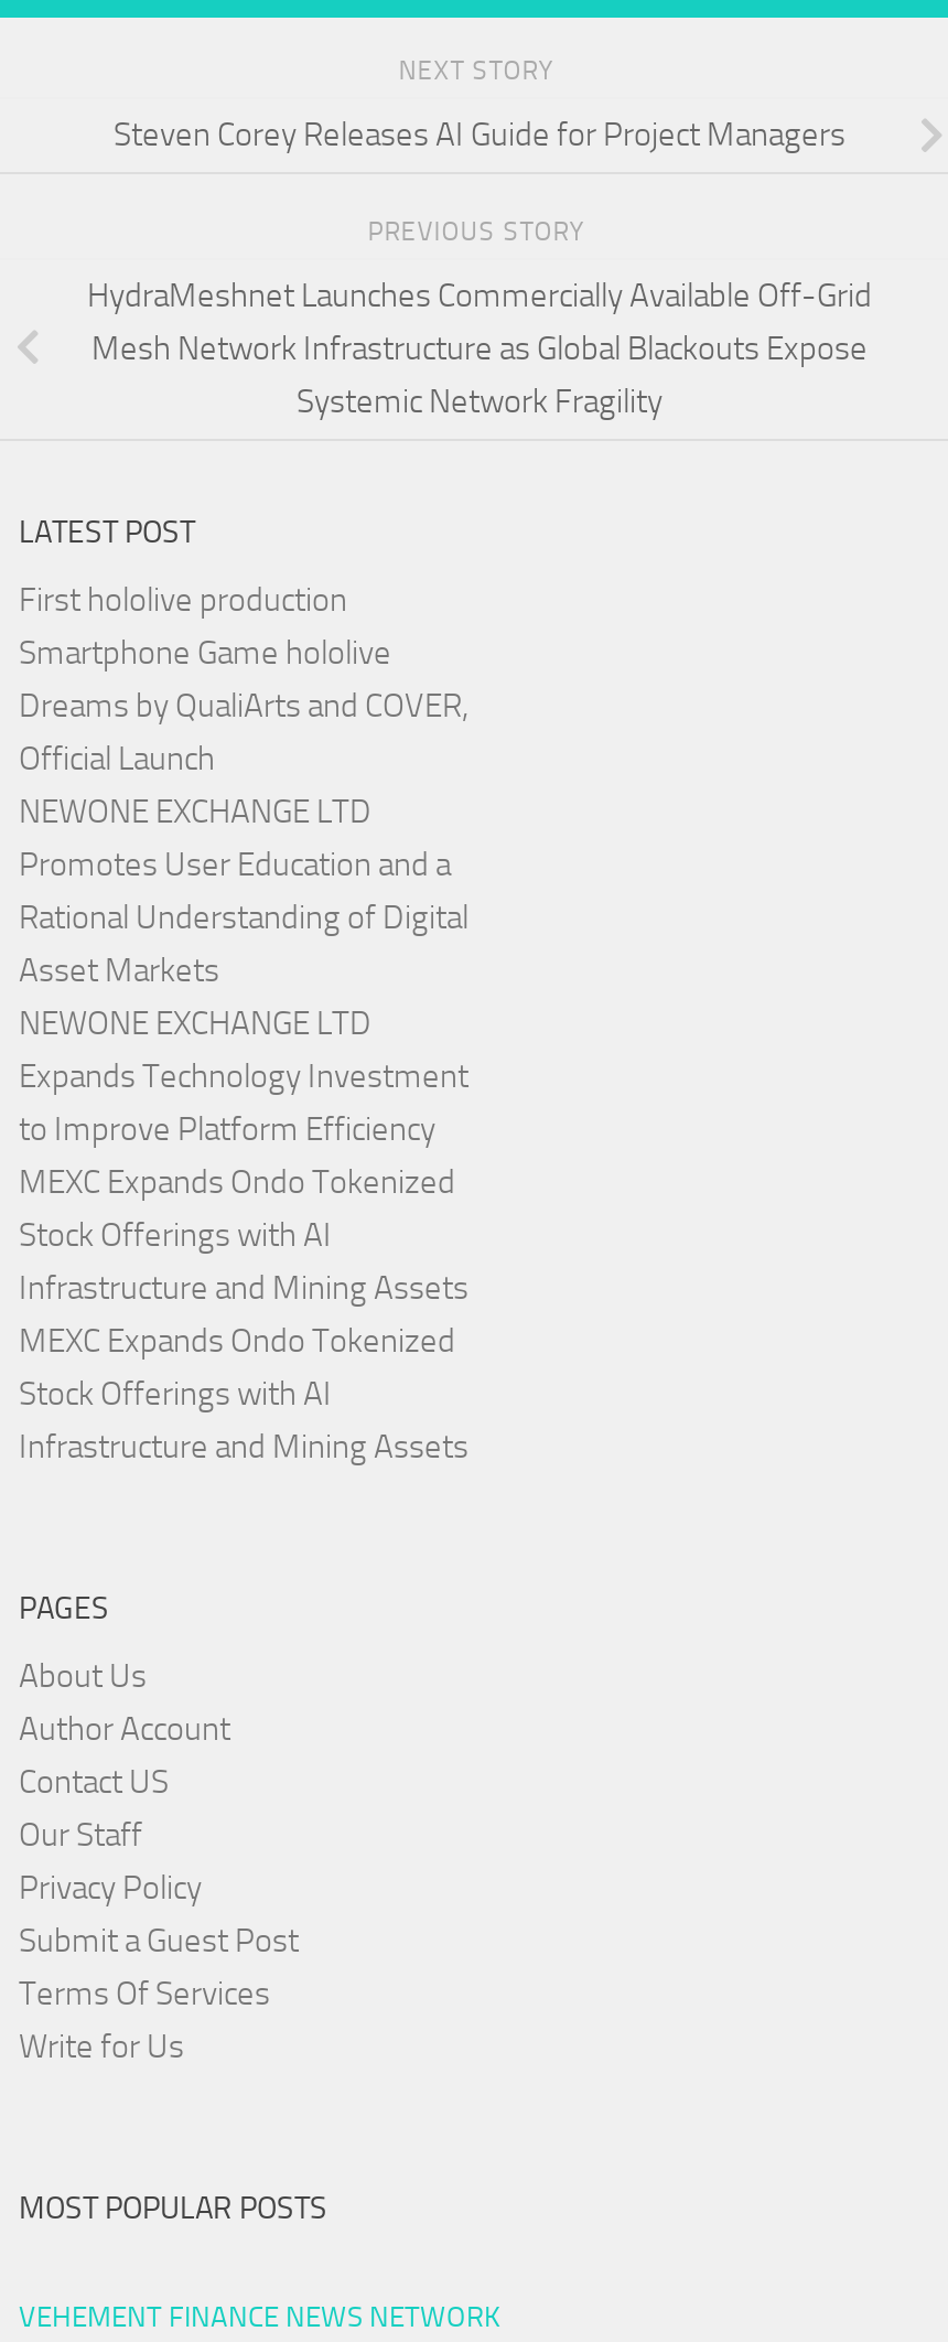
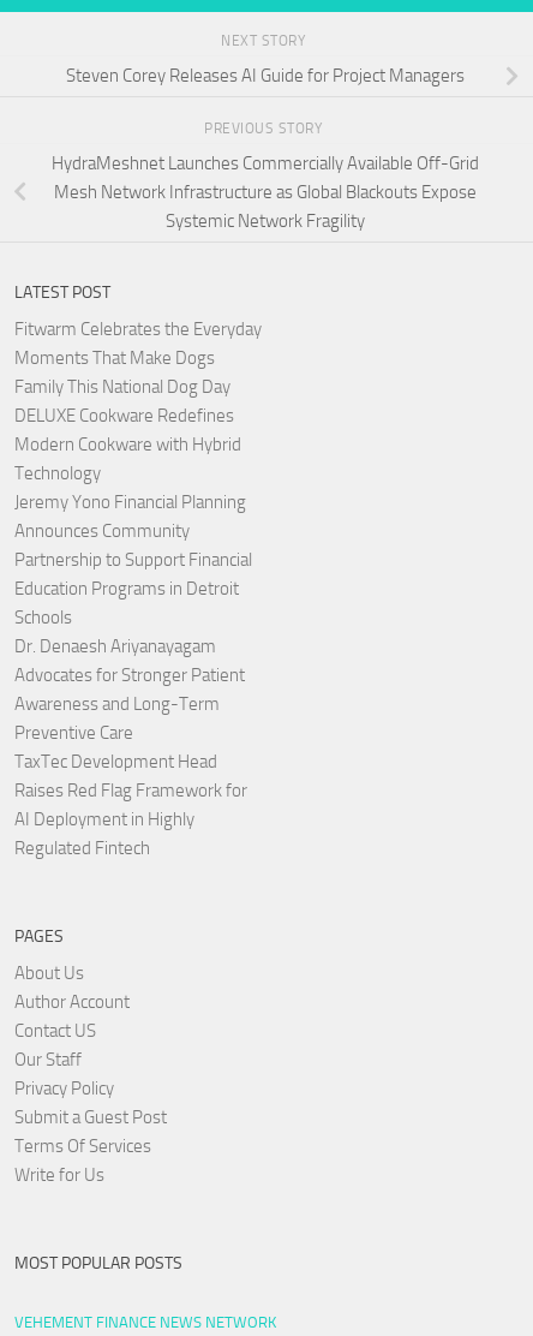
[19,581,468,1467] First hololive production | Smartphone Game hololive | Dreams by QualiArts and COVER, | Official Launch | NEWONE EXCHANGE LTD | Promotes User Education and a | Rational Understanding of Digital | Asset Markets | NEWONE EXCHANGE LTD | Expands Technology Investment | to Improve Platform Efficiency | MEXC Expands Ondo Tokenized | Stock Offerings with AI | Infrastructure and Mining Assets | MEXC Expands Ondo Tokenized | Stock Offerings with AI | Infrastructure and Mining Assets -> [14,319,262,859] Fitwarm Celebrates the Everyday | Moments That Make Dogs | Family This National Dog Day | DELUXE Cookware Redefines | Modern Cookware with Hybrid | Technology | Jeremy Yono Financial Planning | Announces Community | Partnership to Support Financial | Education Programs in Detroit | Schools | Dr. Denaesh Ariyanayagam | Advocates for Stronger Patient | Awareness and Long-Term | Preventive Care | TaxTec Development Head | Raises Red Flag Framework for | AI Deployment in Highly | Regulated Fintech

